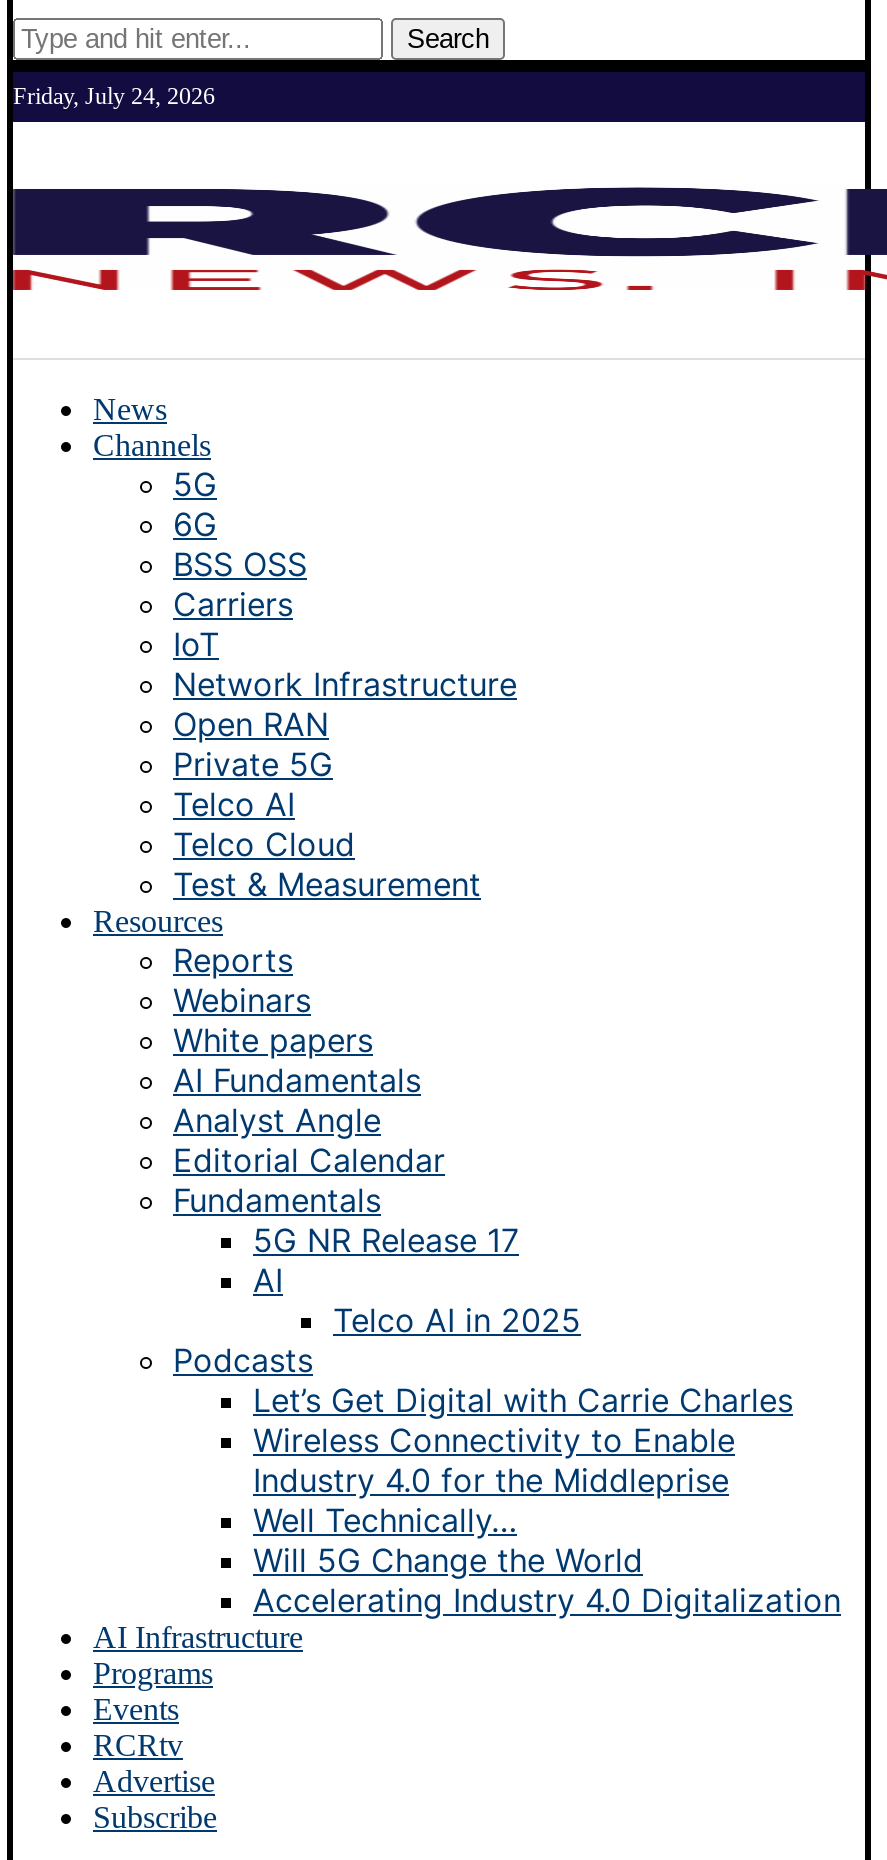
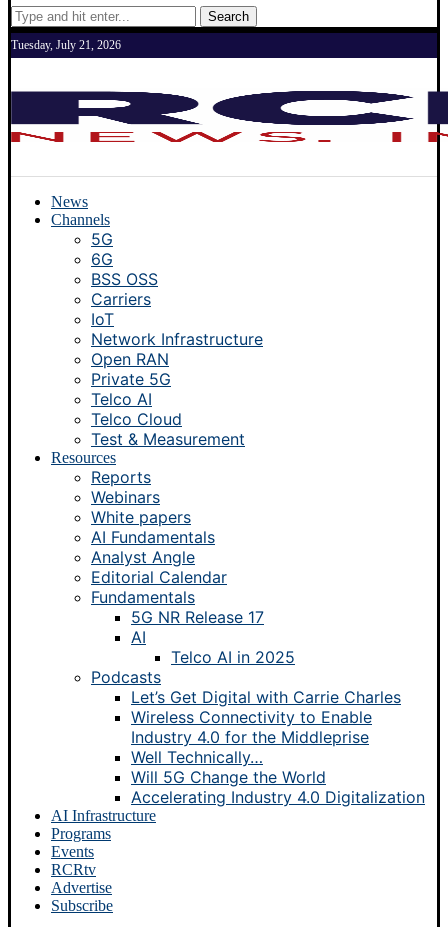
[13,82,215,110] Friday, July 24, 2026 -> [11,38,121,52] Tuesday, July 21, 2026

